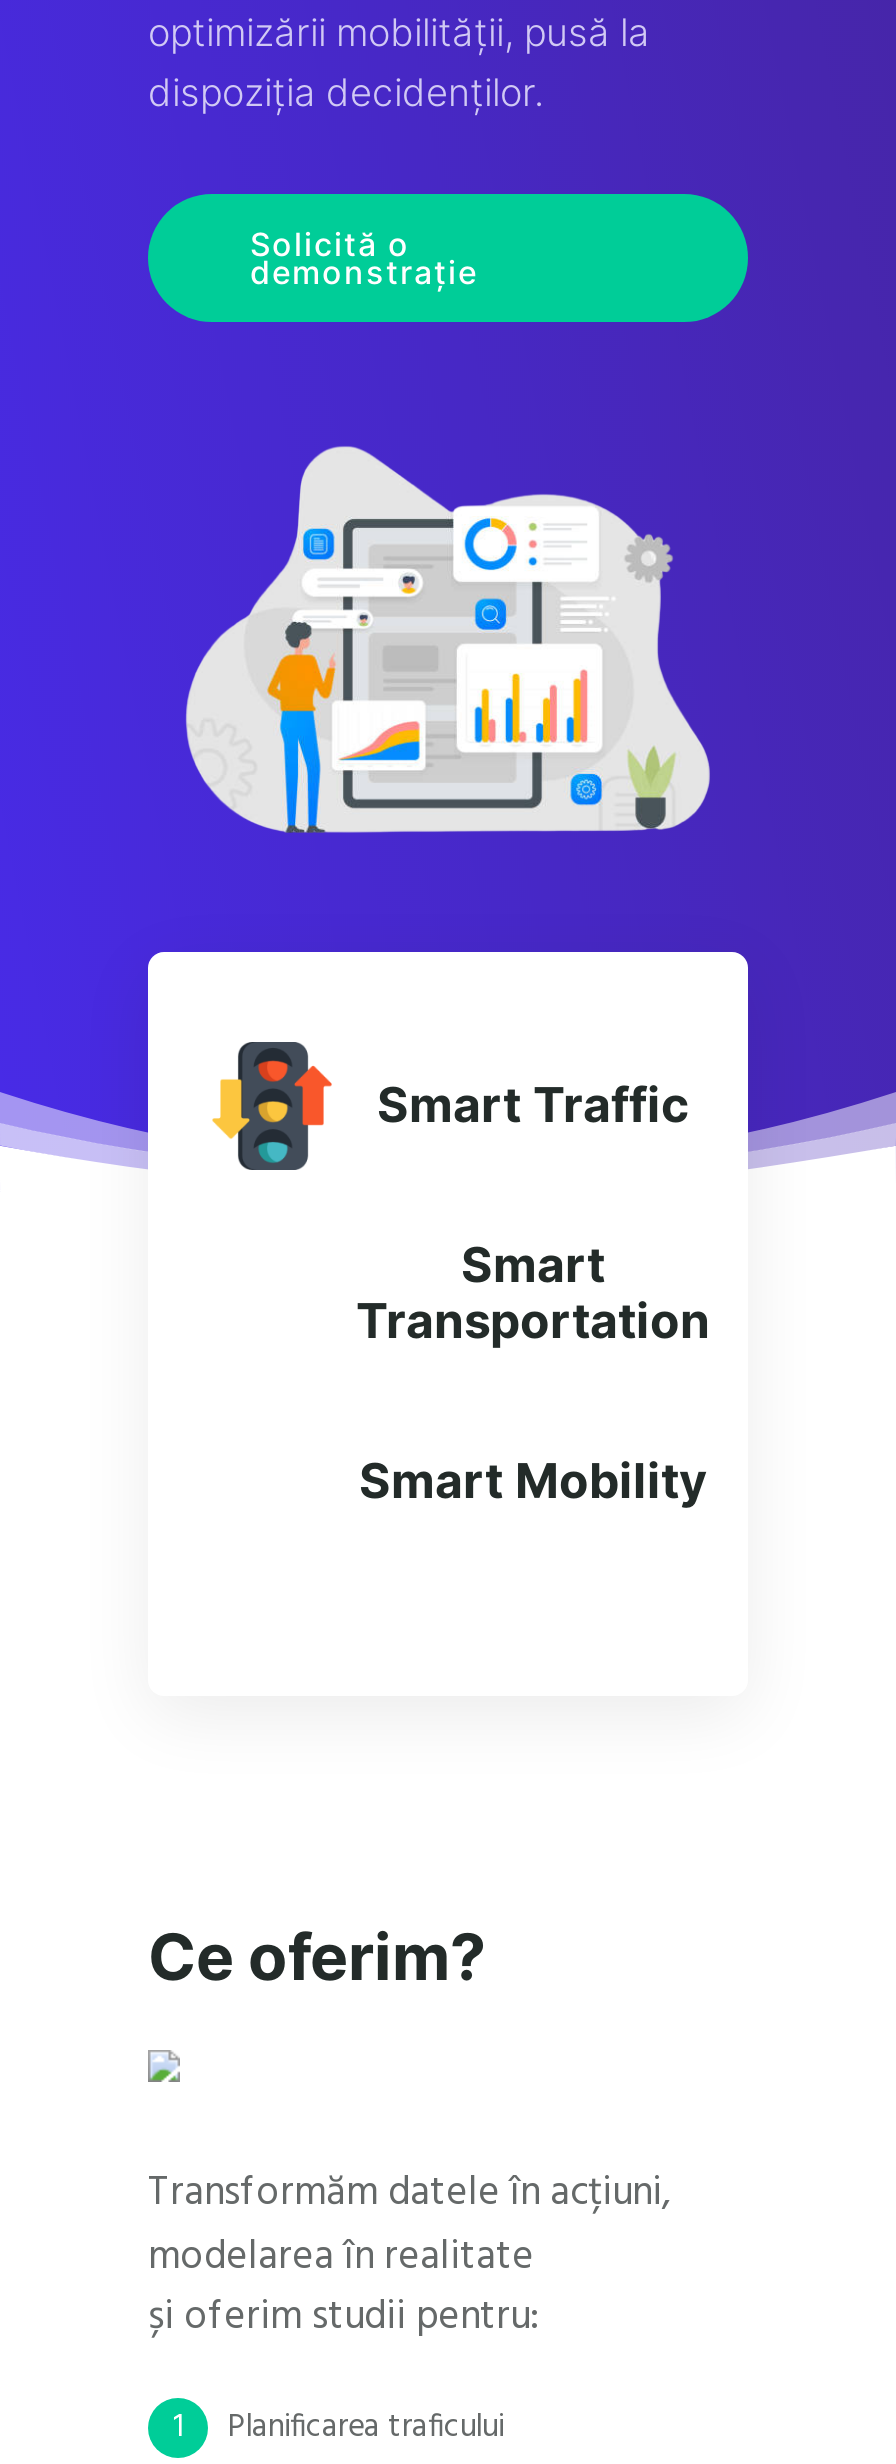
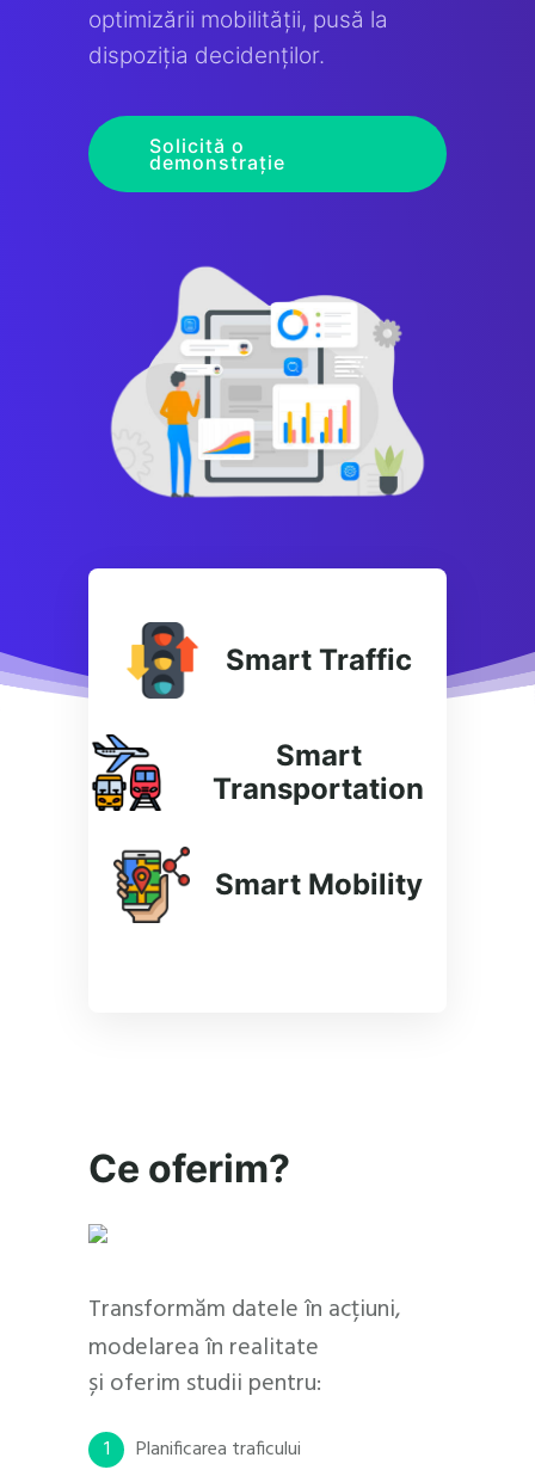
none -> [91,733,162,812] [image]
none -> [112,845,191,924] [image]

